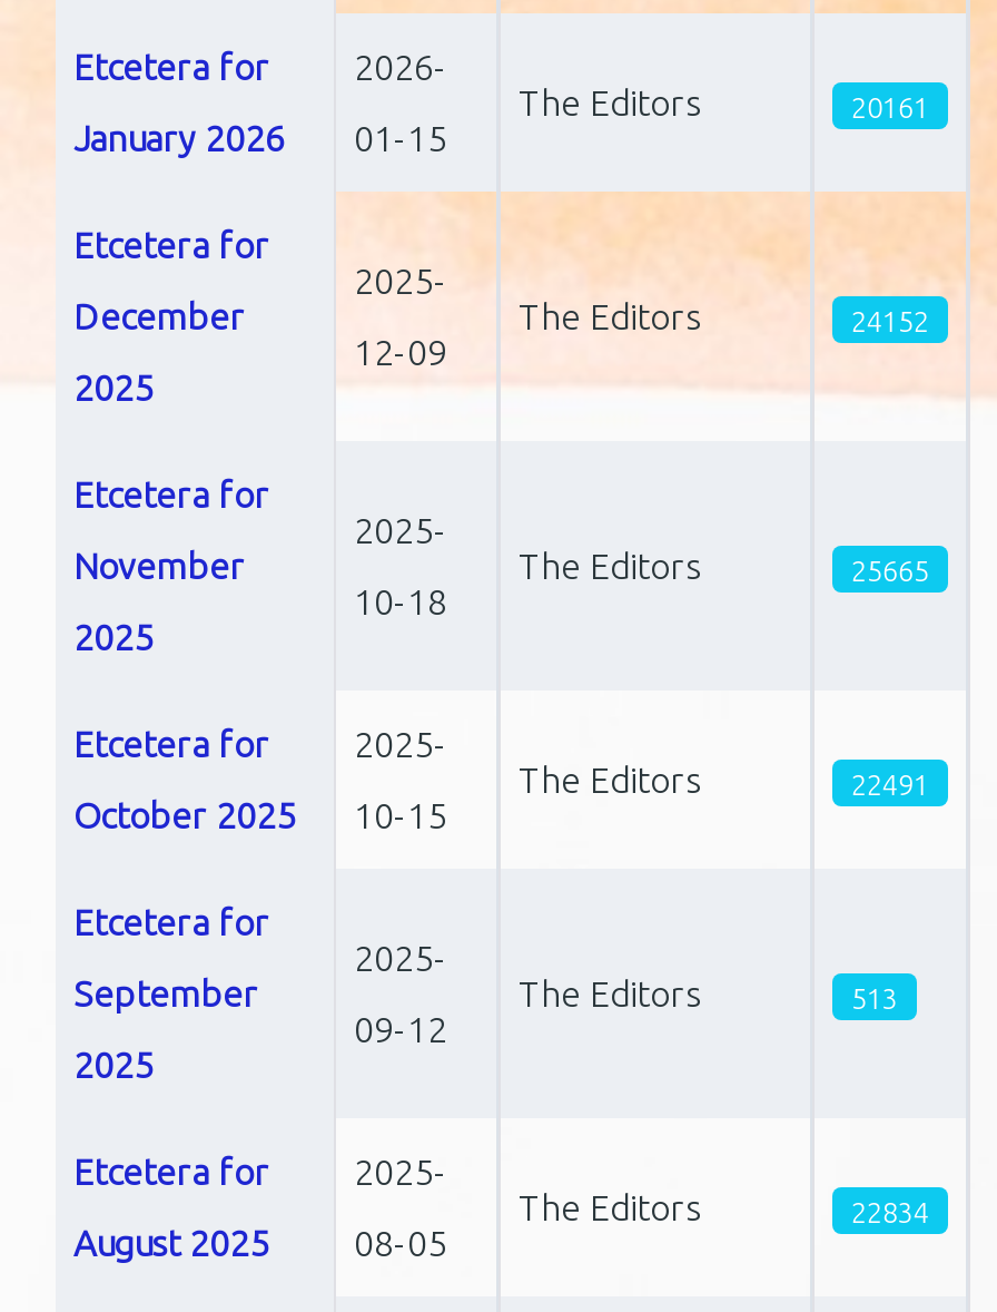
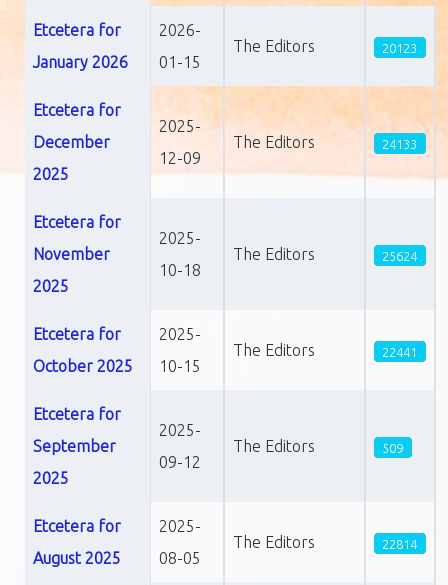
[851,91,929,122] 20161 -> [382,41,417,55] 20123
[851,305,929,336] 24152 -> [382,137,417,151] 24133
[851,554,929,586] 25665 -> [382,249,417,263] 25624
[851,768,929,799] 22491 -> [382,345,417,359] 22441
[851,982,898,1013] 513 -> [382,441,403,455] 509
[851,1196,929,1227] 22834 -> [382,537,417,551] 22814

